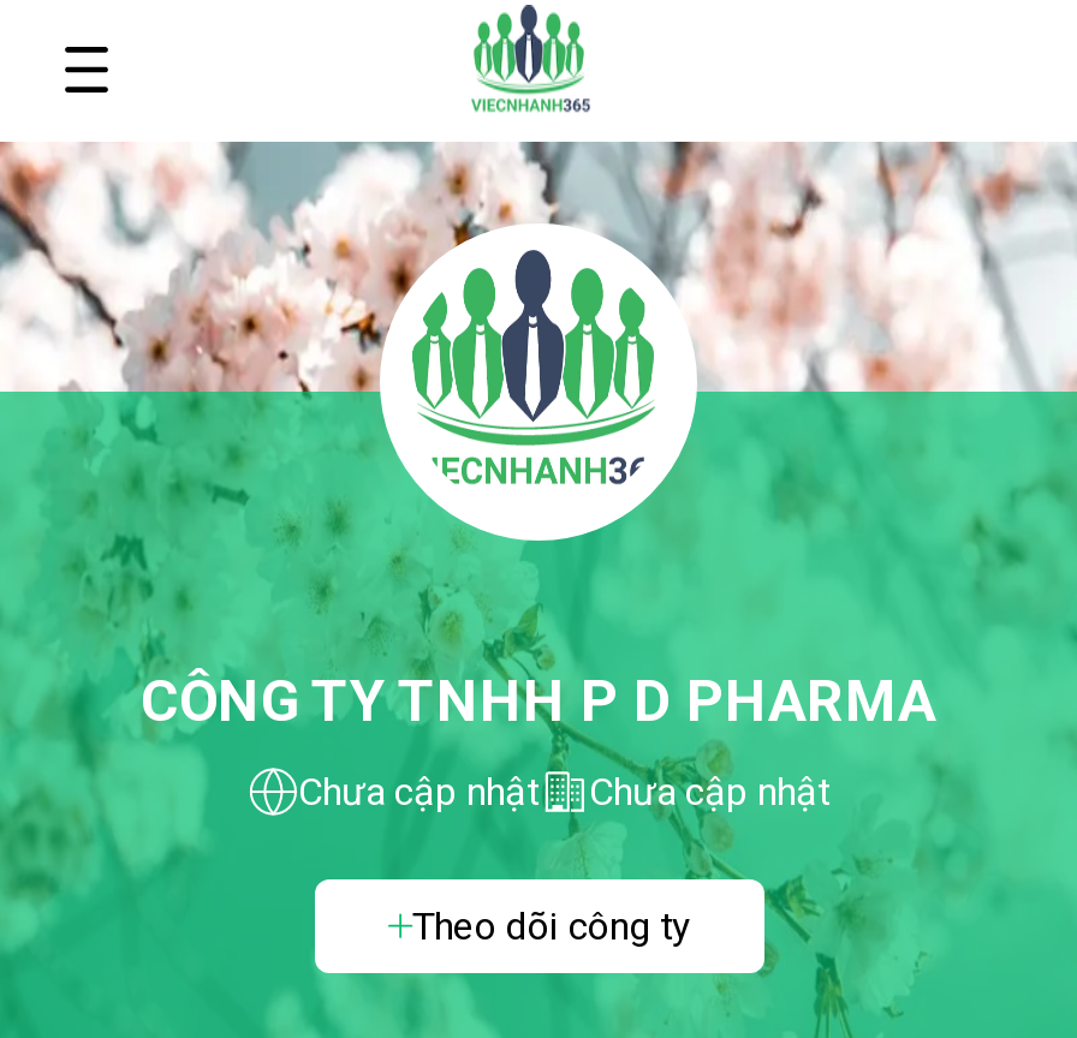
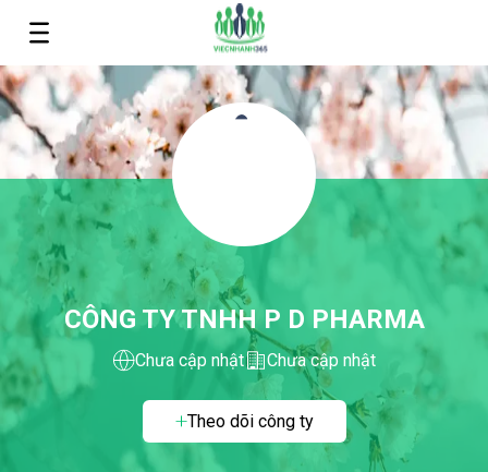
[409,259,656,488] [image] -> none

